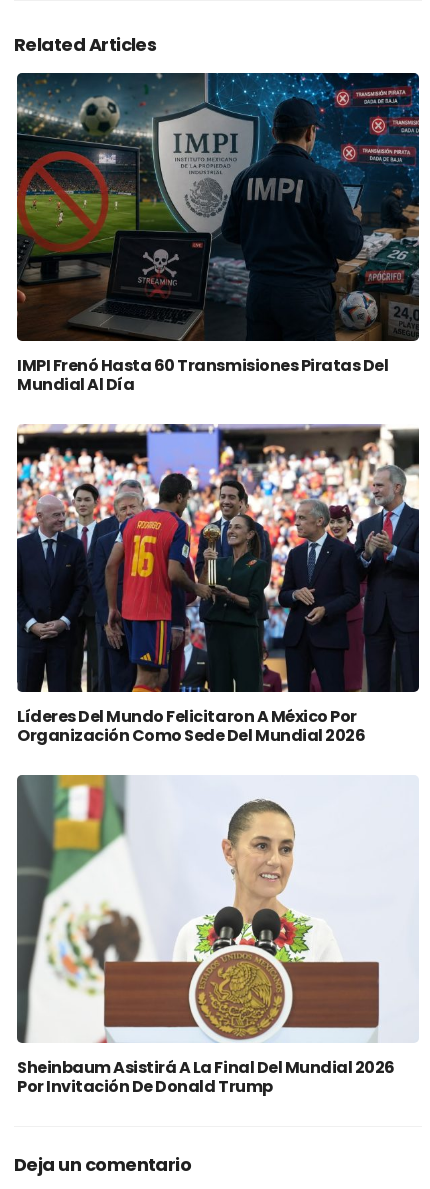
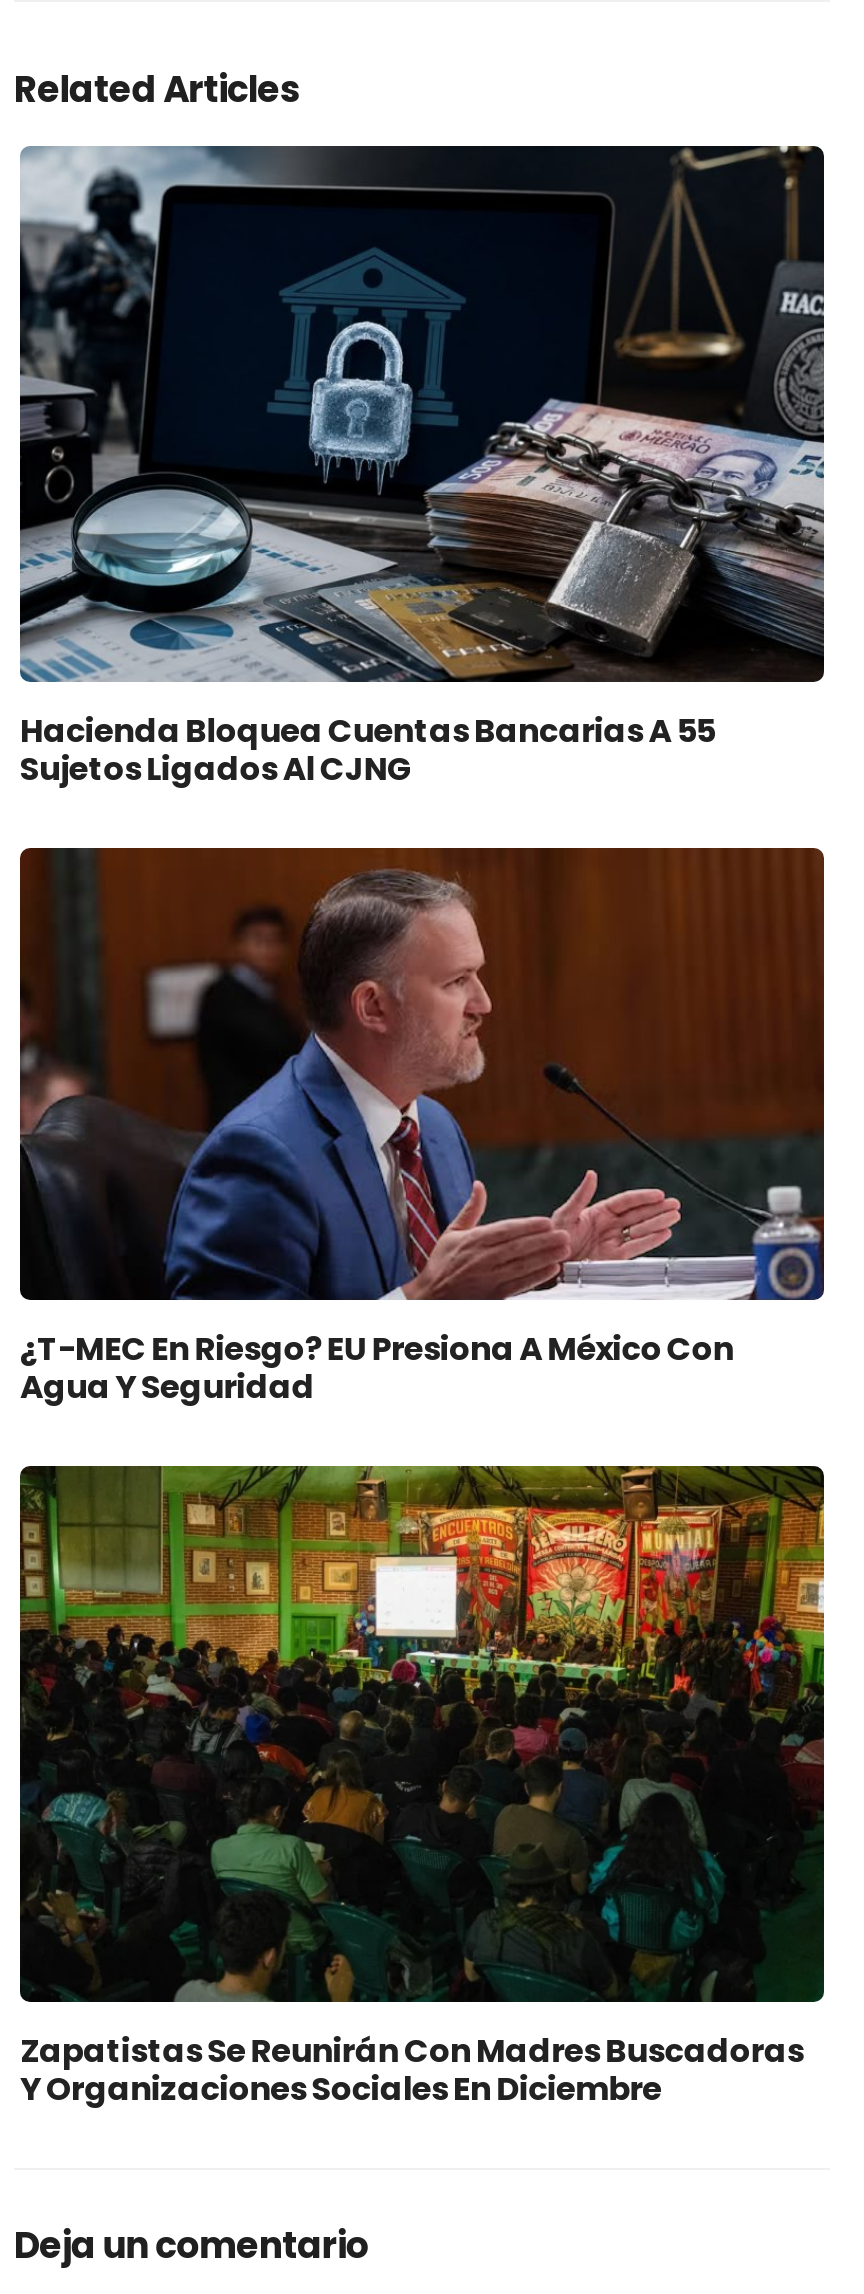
[16,72,420,342] [image] -> [18,144,824,610] [image]
[17,354,388,396] IMPI Frenó Hasta 60 Transmisiones Piratas Del | Mundial Al Día -> [20,708,715,792] Hacienda Bloquea Cuentas Bancarias A 55 | Sujetos Ligados Al CJNG
[17,424,419,747] [image] | Líderes Del Mundo Felicitaron A México Por | Organización Como Sede Del Mundial 2026 -> [18,846,824,1410] [image] | ¿T-MEC En Riesgo? EU Presiona A México Con | Agua Y Seguridad
[17,774,419,1007] [image] -> [20,1464,826,2004] [image]
[17,1056,395,1098] Sheinbaum Asistirá A La Final Del Mundial 2026 | Por Invitación De Donald Trump -> [20,2028,804,2112] Zapatistas Se Reunirán Con Madres Buscadoras | Y Organizaciones Sociales En Diciembre

